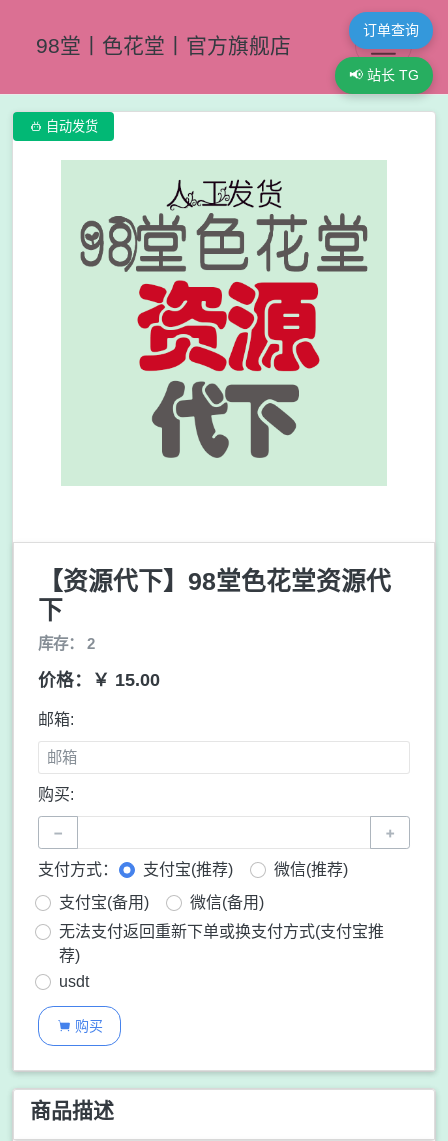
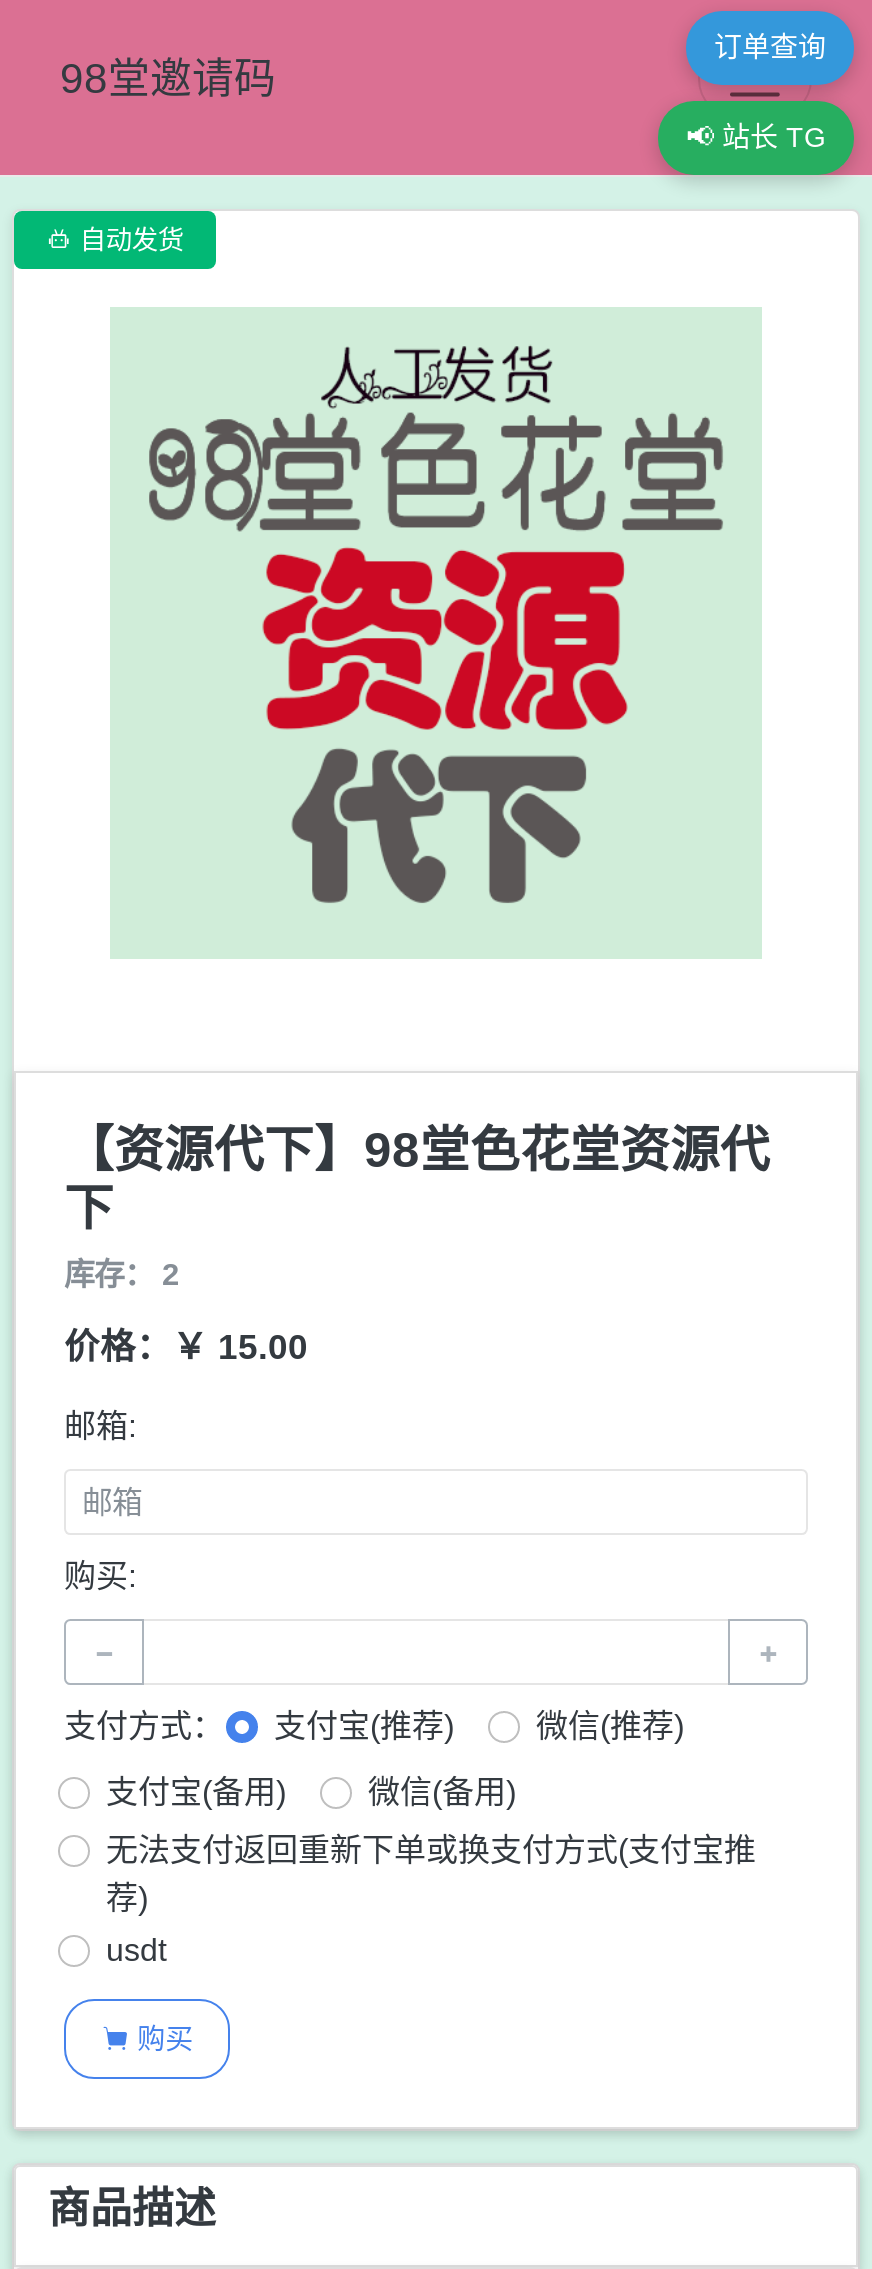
[36,34,291,57] 98堂丨色花堂丨官方旗舰店 -> [60,55,276,101] 98堂邀请码

